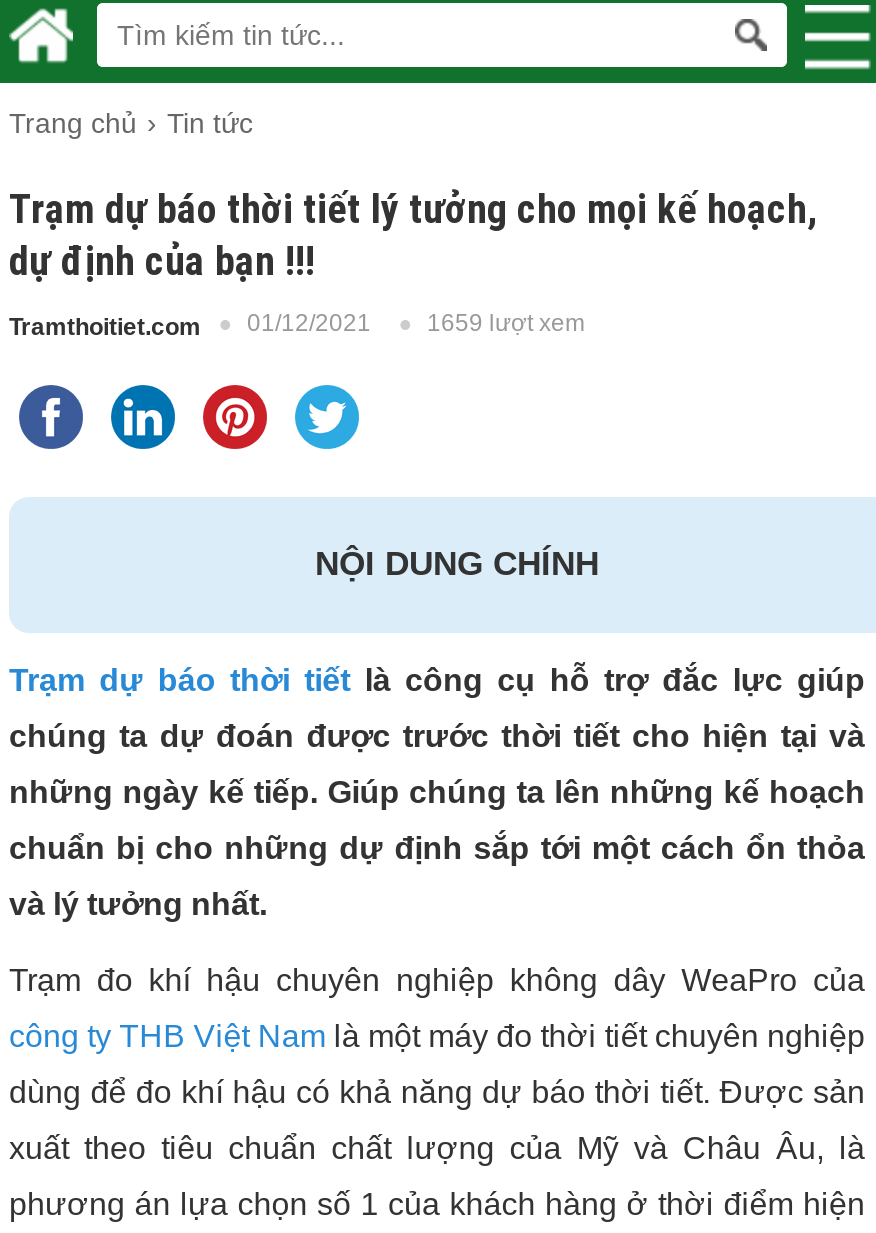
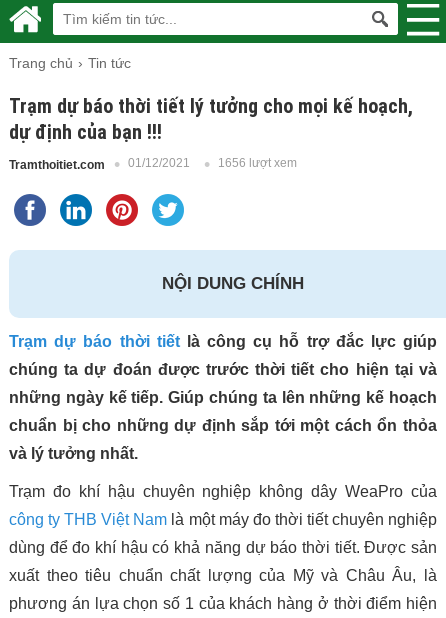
[9,310,585,341] Tramthoitiet.com 01/12/2021 1659 lượt xem -> [9,156,297,172] Tramthoitiet.com 01/12/2021 1656 lượt xem

